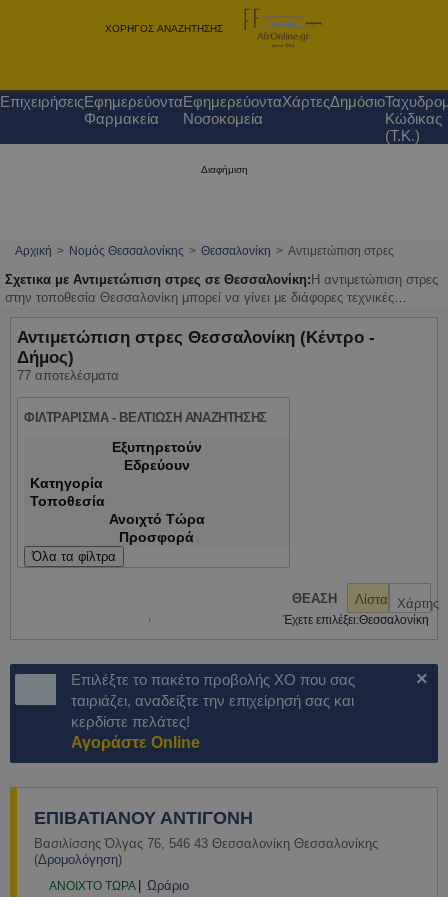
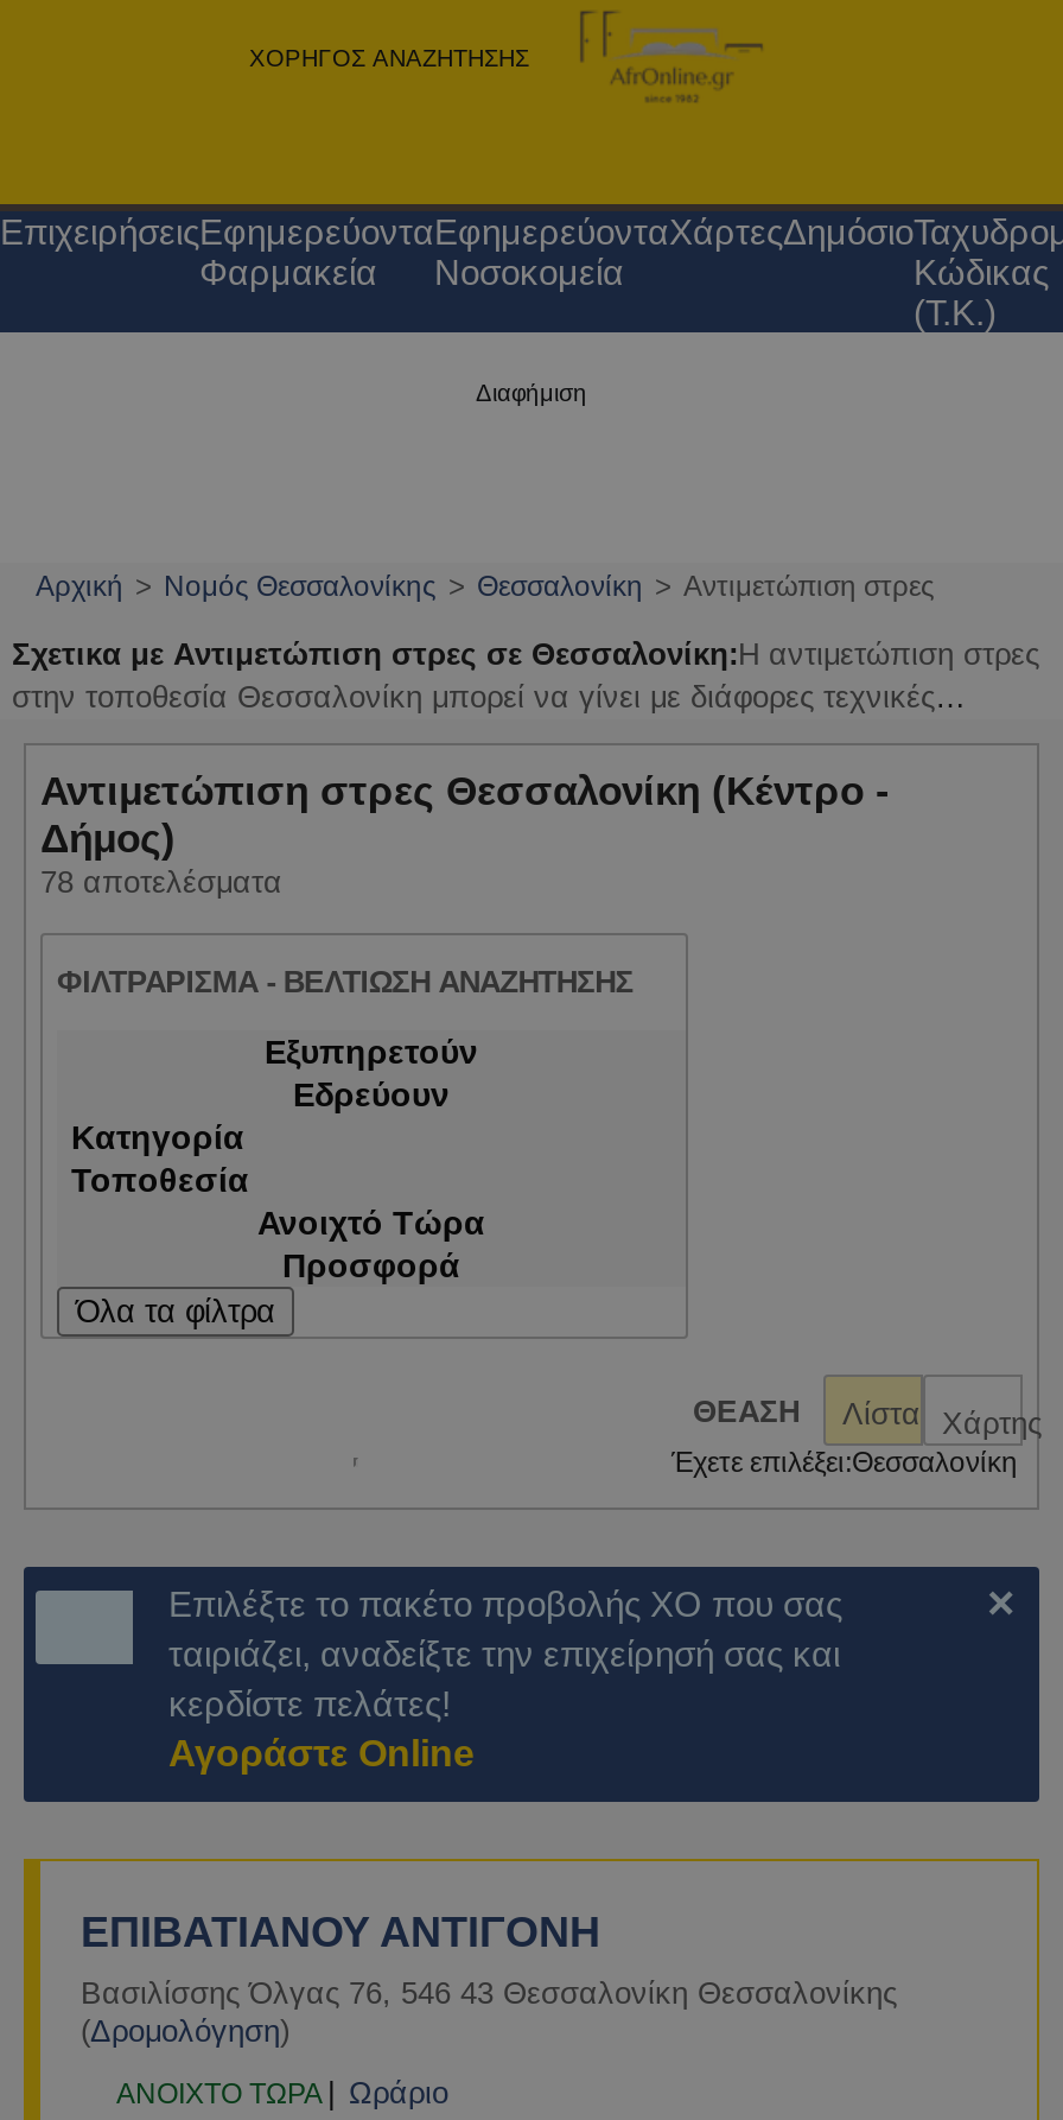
[17,368,119,383] 77 αποτελέσματα -> [40,864,282,900] 78 αποτελέσματα

